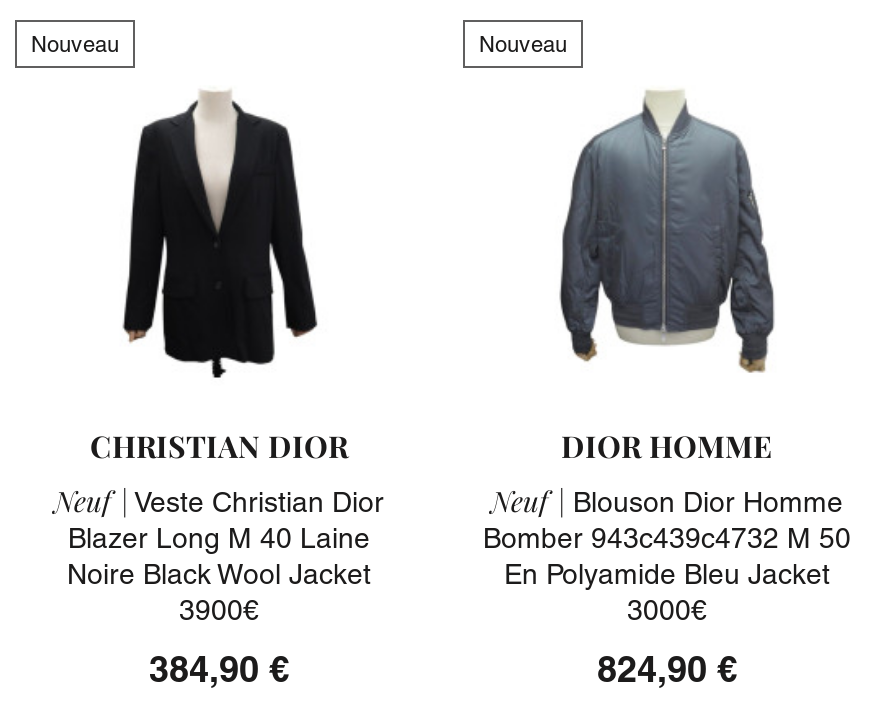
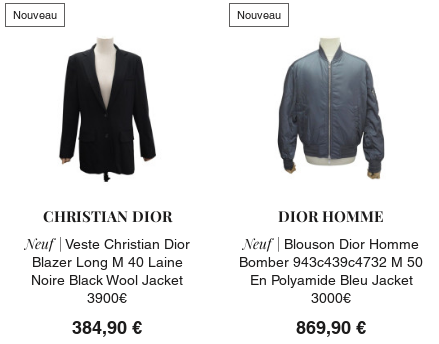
[597,648,737,690] 824,90 € -> [296,317,366,338] 869,90 €

